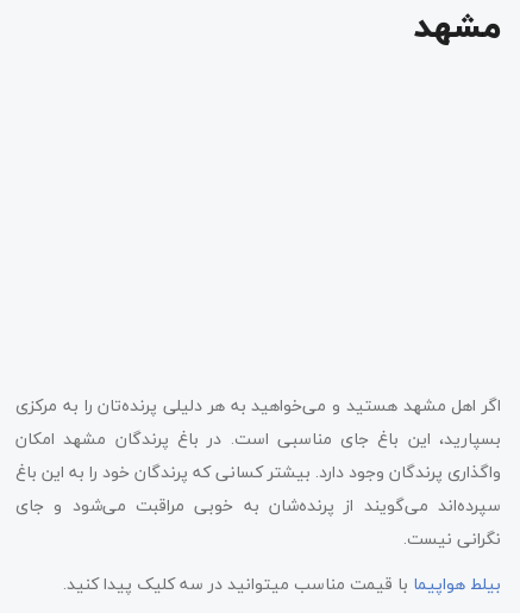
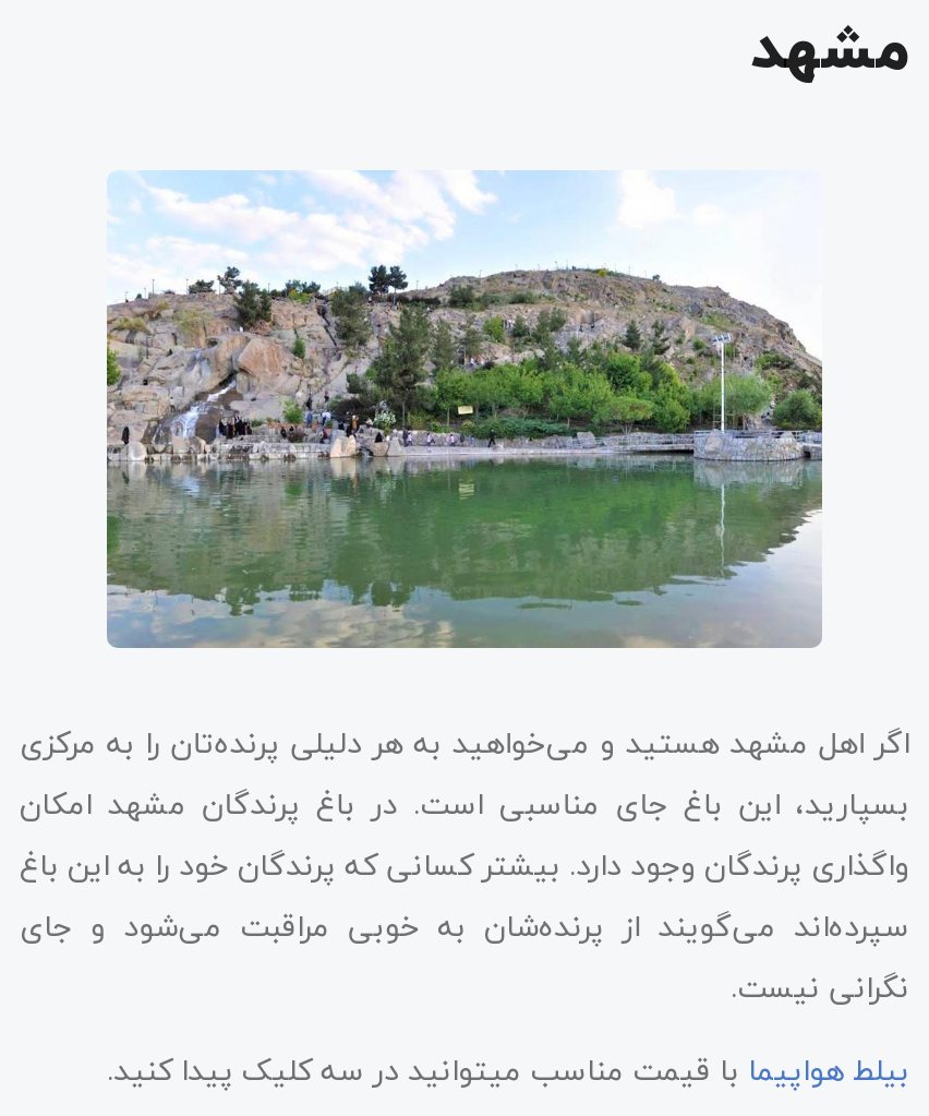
none -> [105,170,824,650] [image]

